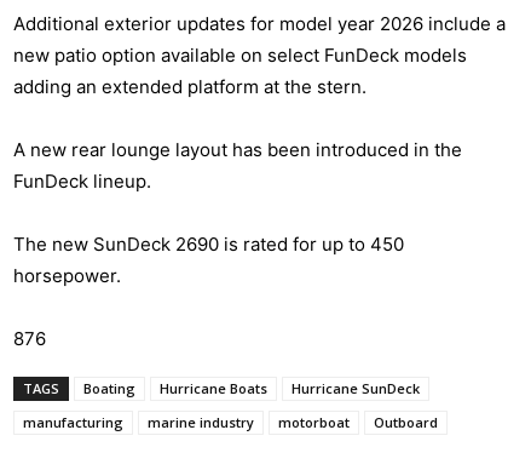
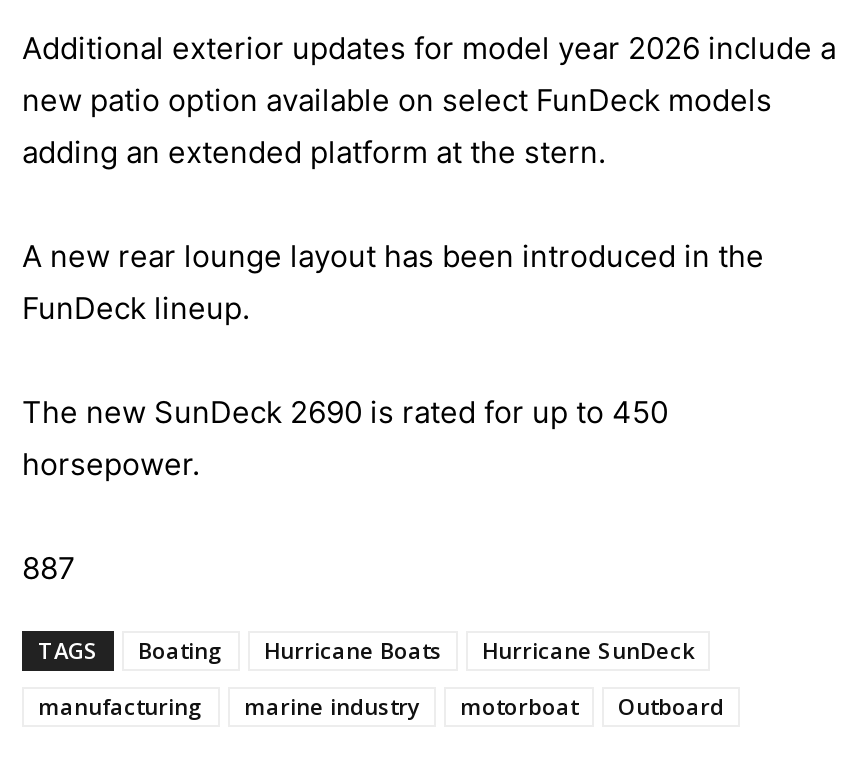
[13,328,46,351] 876 -> [22,550,76,588] 887

